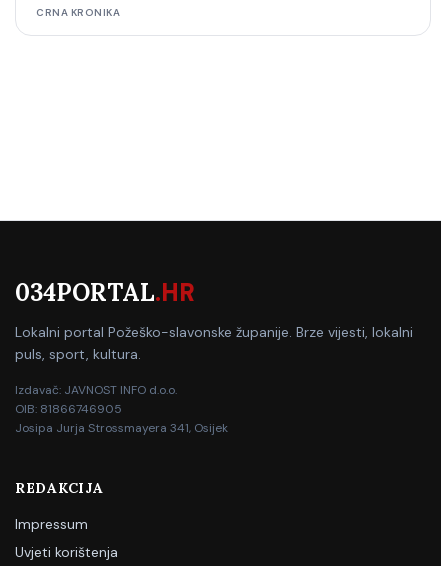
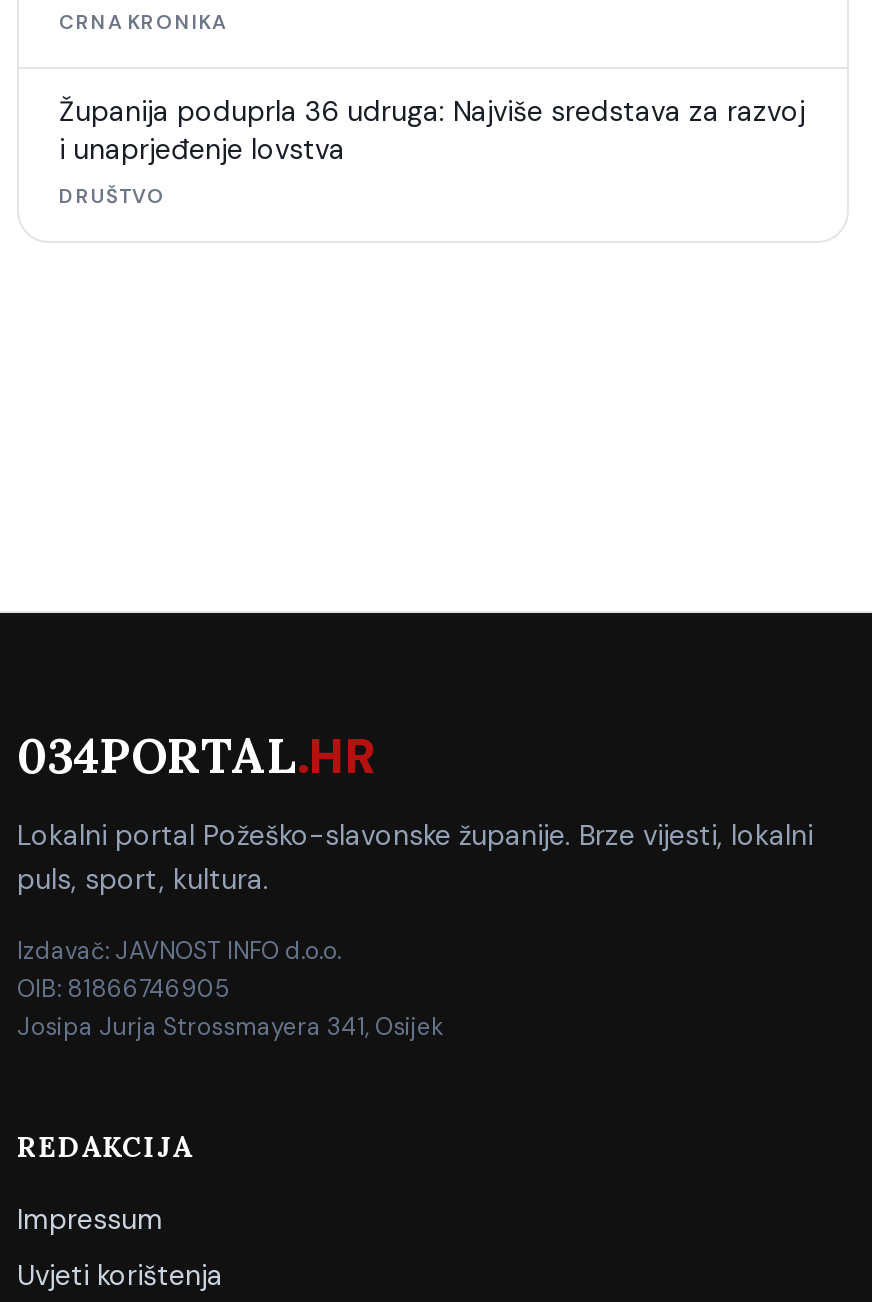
none -> [59,93,805,209] Županija poduprla 36 udruga: Najviše sredstava za razvoj | i unaprjeđenje lovstva | DRUŠTVO

